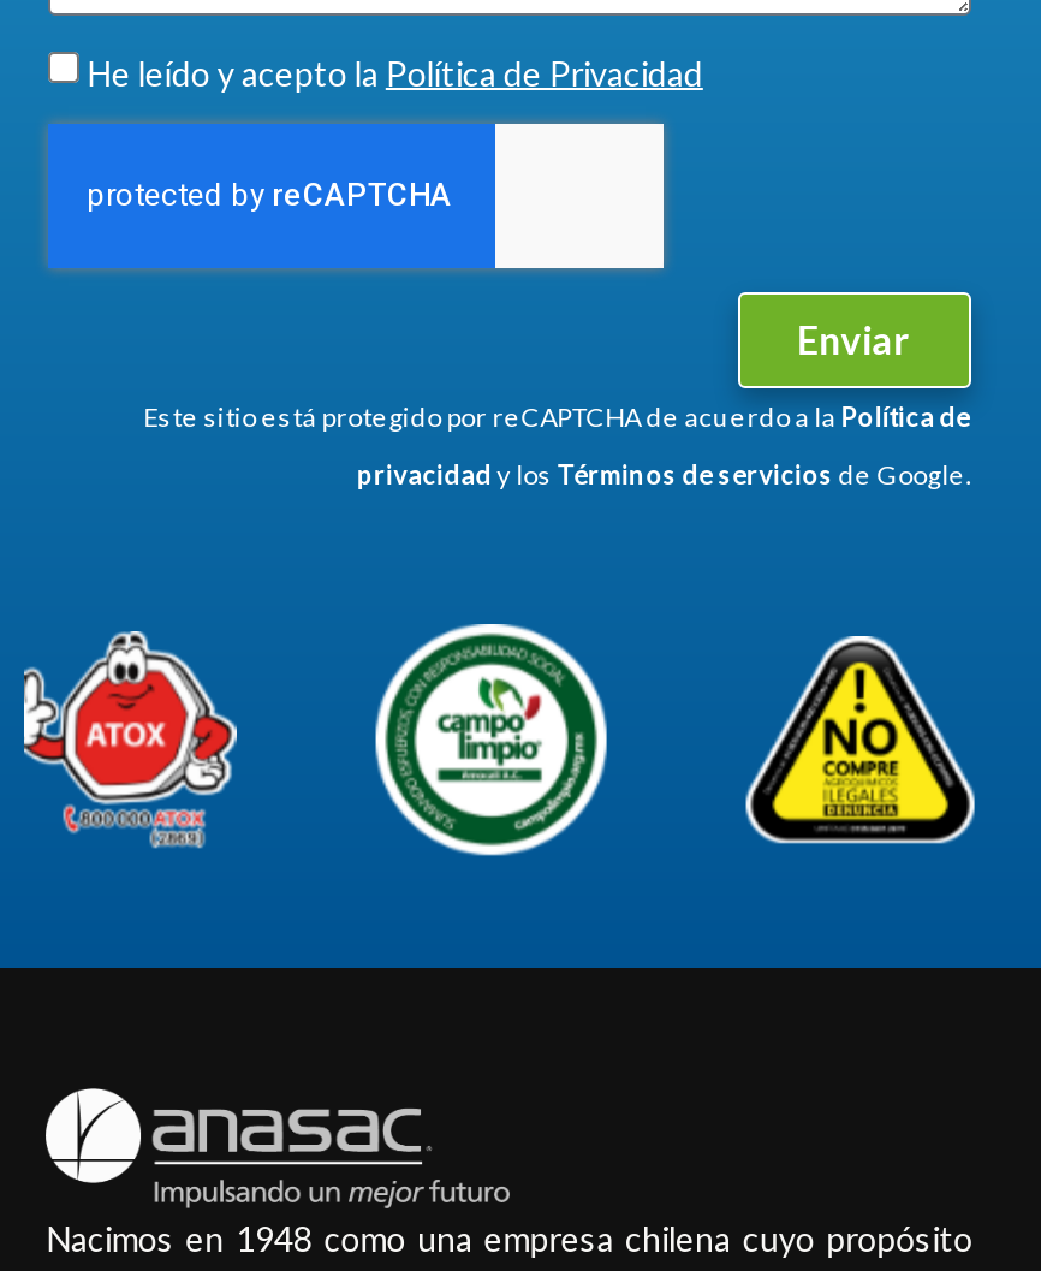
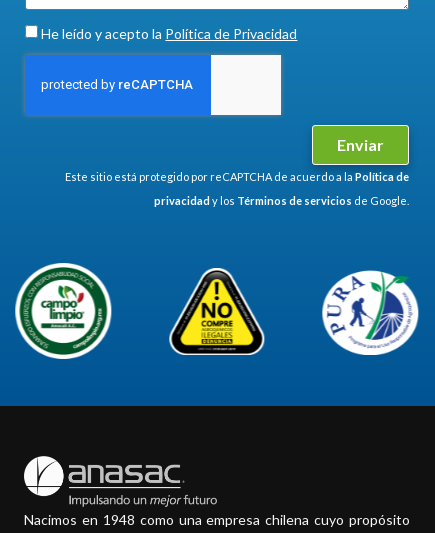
[22,624,257,855] [image] -> [15,262,113,360] [image]
[373,622,625,857] [image] -> [161,263,266,359] [image]
[743,634,995,845] [image] -> [315,268,420,355] [image]

